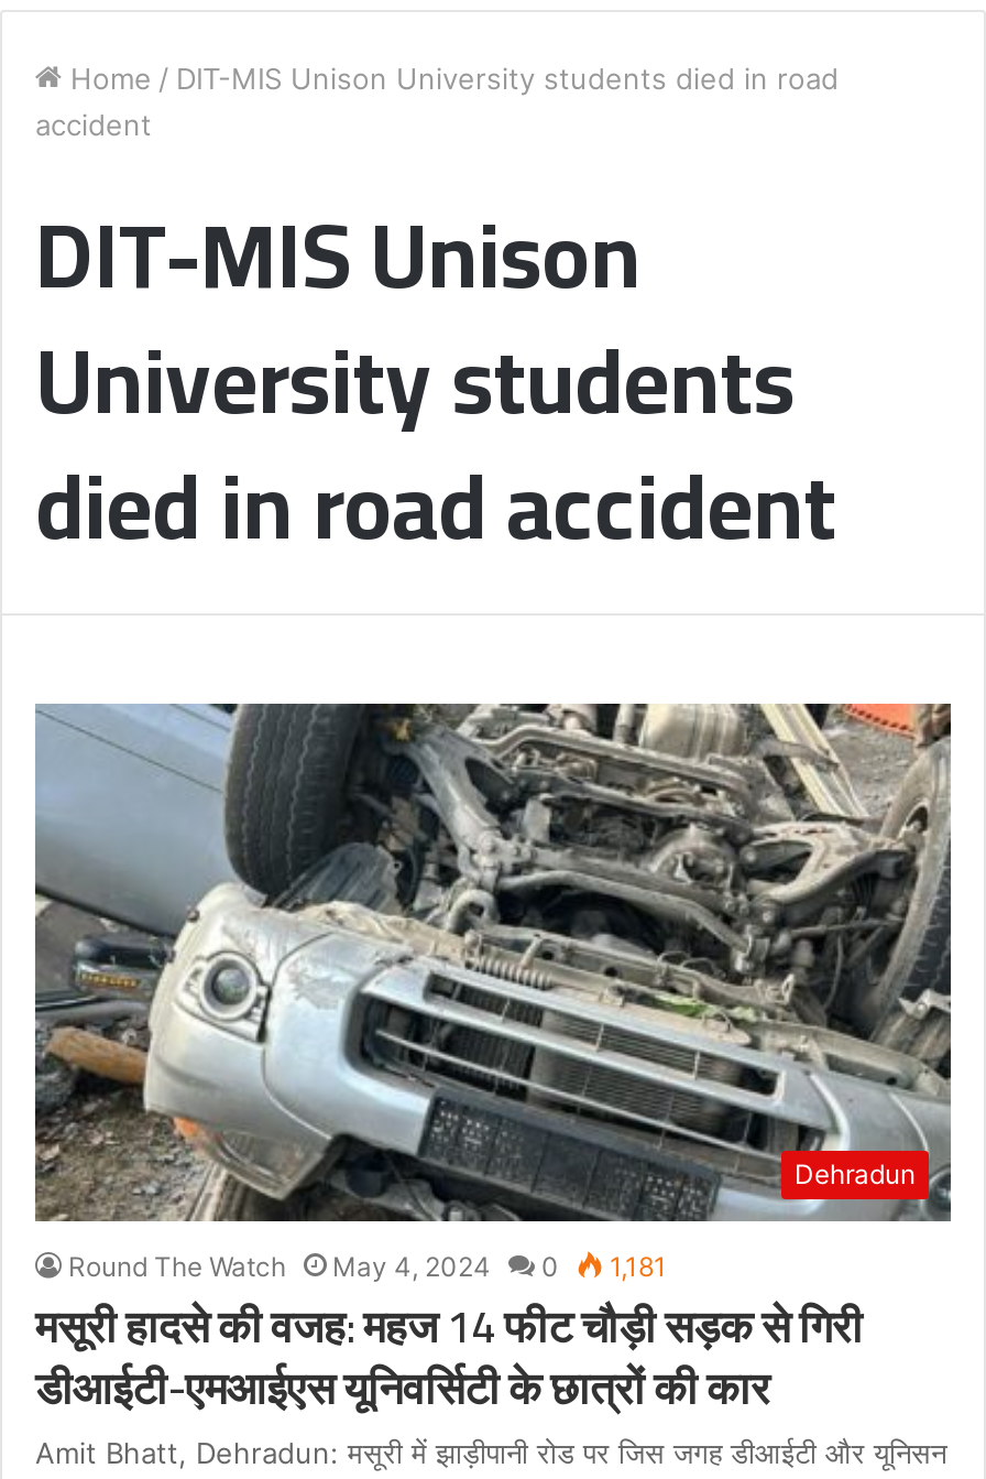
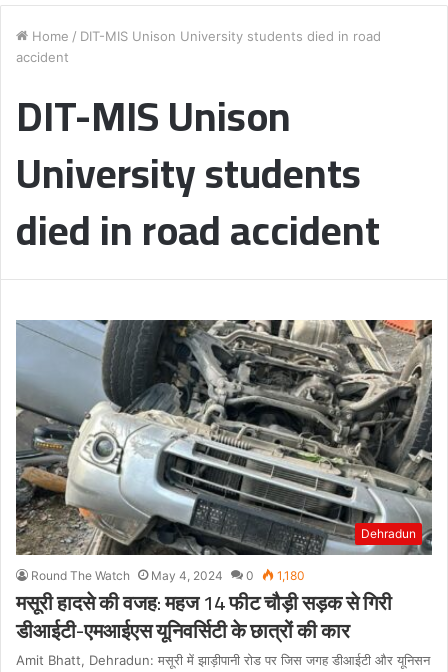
[68,1249,667,1282] Round The Watch May 4, 2024 0 1,181 -> [31,568,305,583] Round The Watch May 4, 2024 0 1,180

